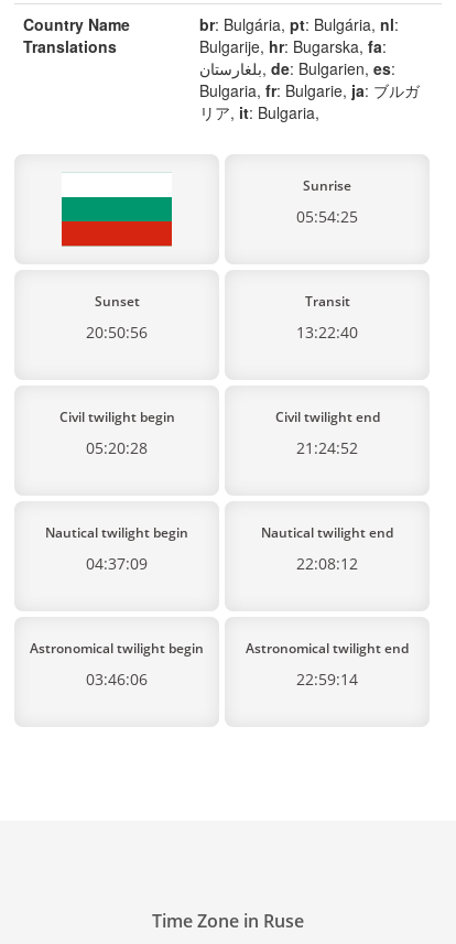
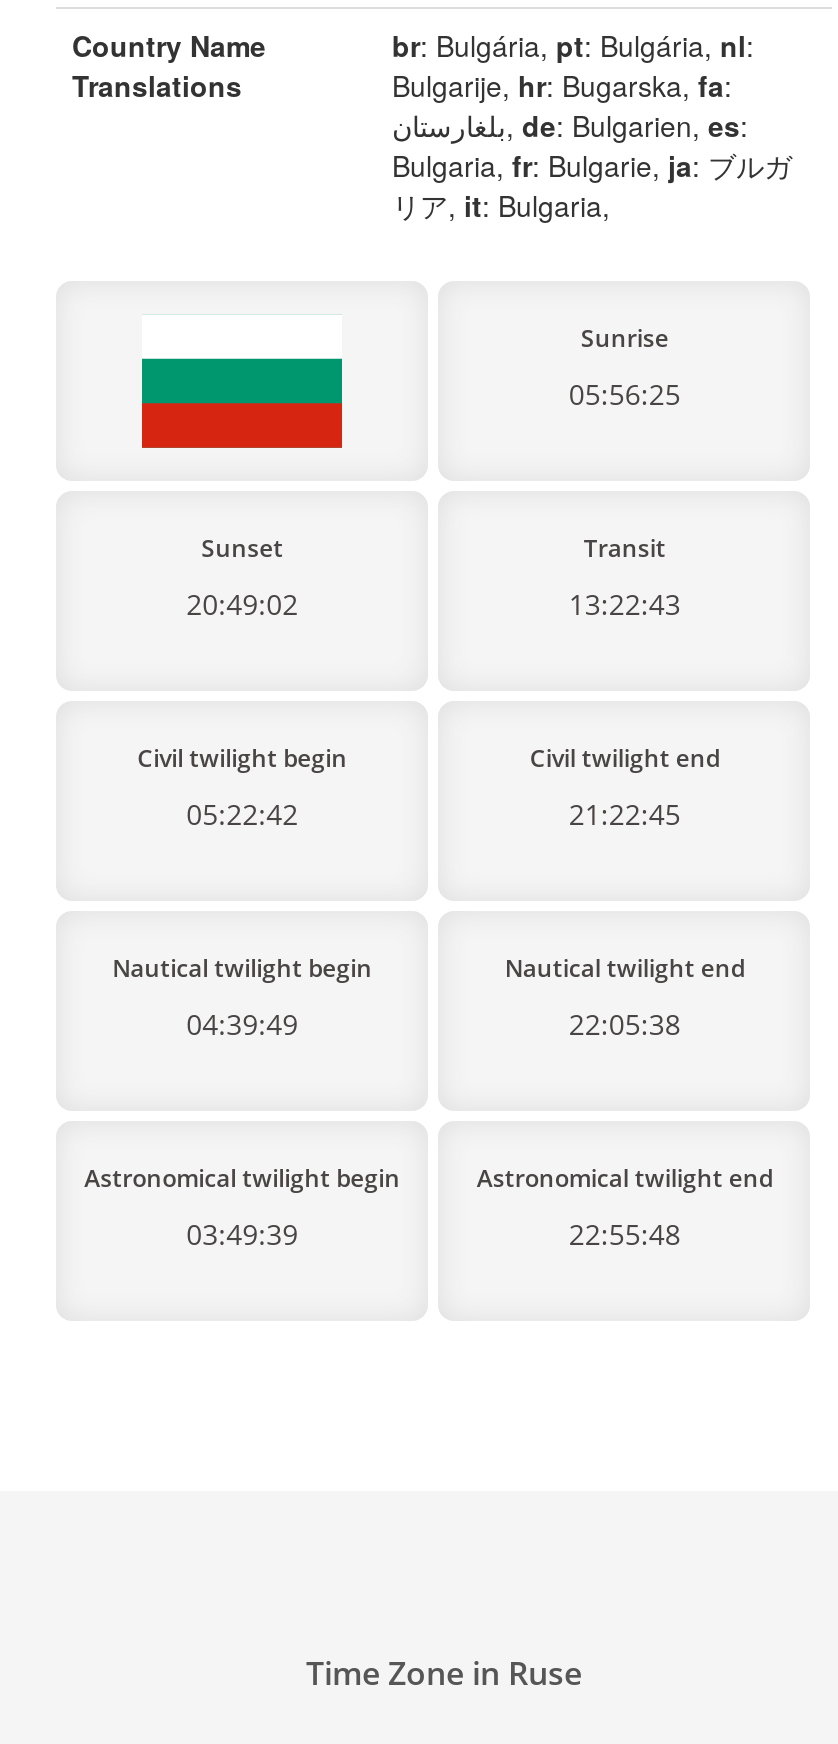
[297,206,358,227] 05:54:25 -> [569,375,681,413] 05:56:25
[86,322,148,343] 20:50:56 -> [186,585,298,623] 20:49:02
[297,322,358,343] 13:22:40 -> [569,585,681,623] 13:22:43
[86,437,148,458] 05:20:28 -> [186,795,298,833] 05:22:42
[297,437,358,458] 21:24:52 -> [569,795,681,833] 21:22:45
[86,553,148,574] 04:37:09 -> [186,1005,298,1043] 04:39:49
[297,553,358,574] 22:08:12 -> [569,1005,681,1043] 22:05:38
[86,669,148,690] 03:46:06 -> [186,1215,298,1253] 03:49:39
[297,669,358,690] 22:59:14 -> [569,1215,681,1253] 22:55:48

